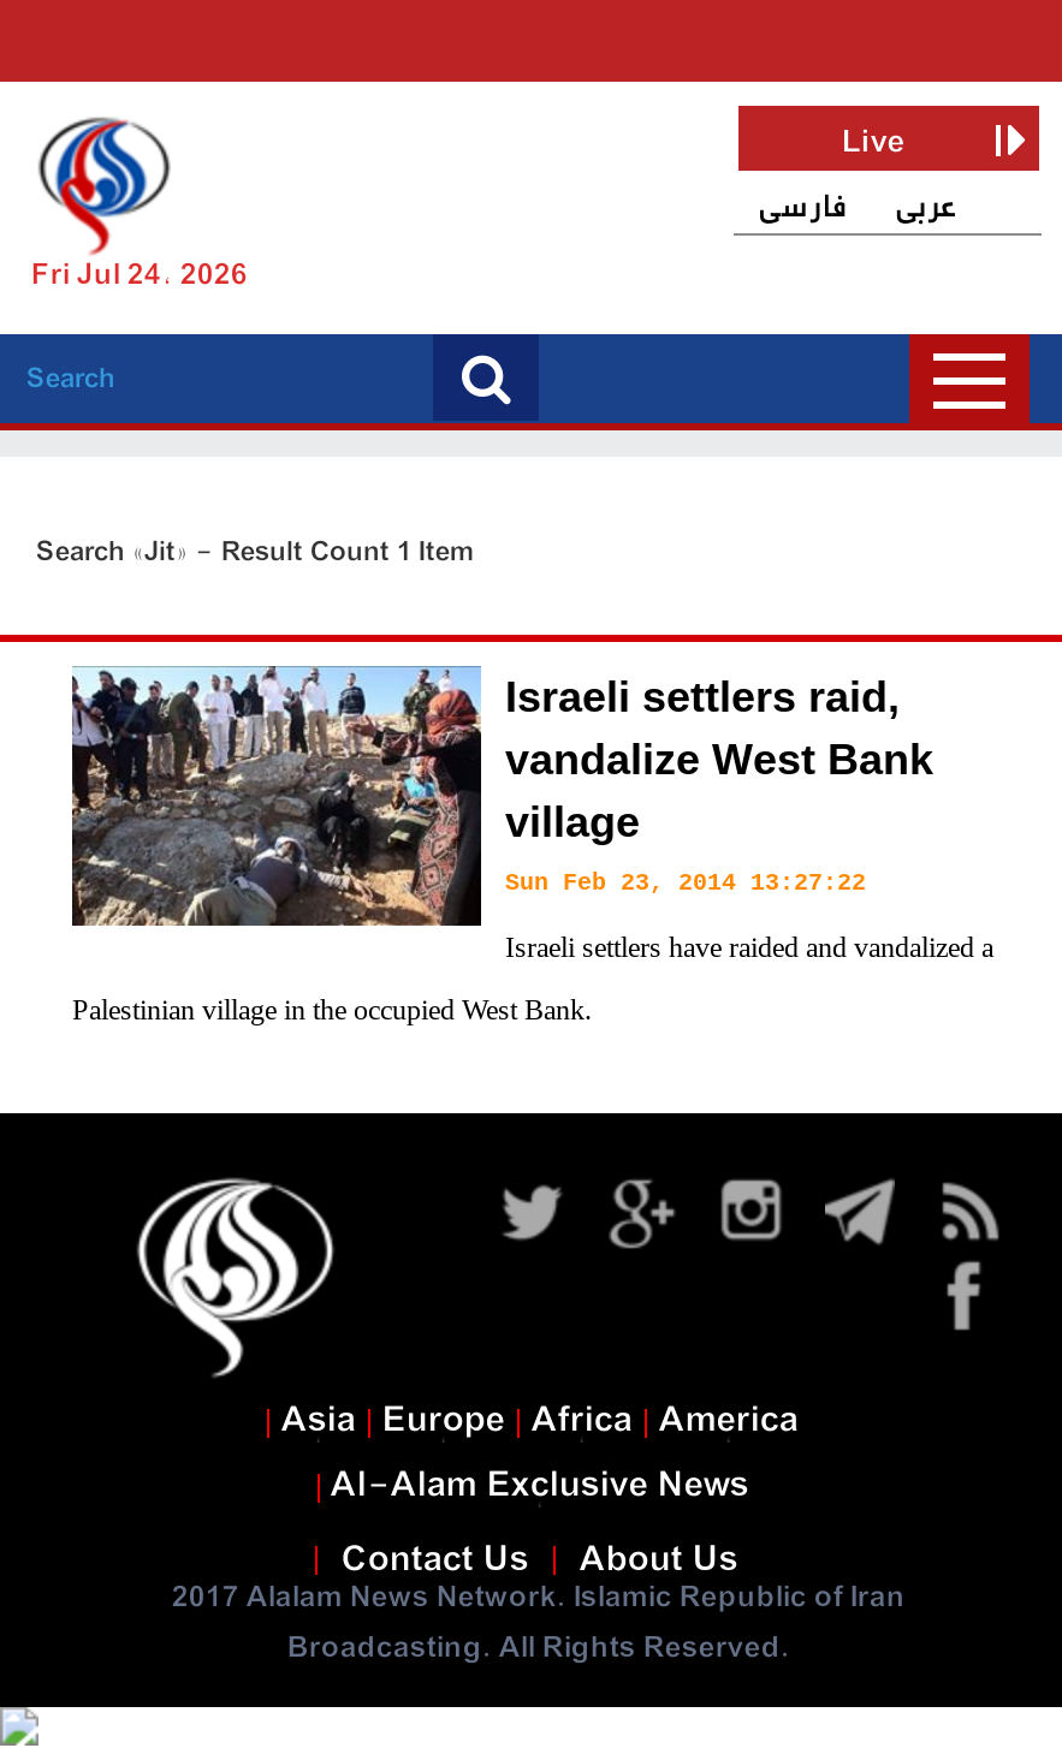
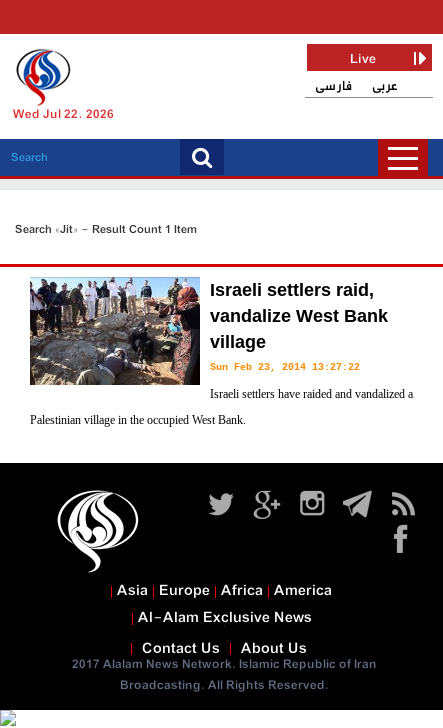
[31,252,248,301] Fri Jul 24, 2026 -> [13,105,114,125] Wed Jul 22, 2026

